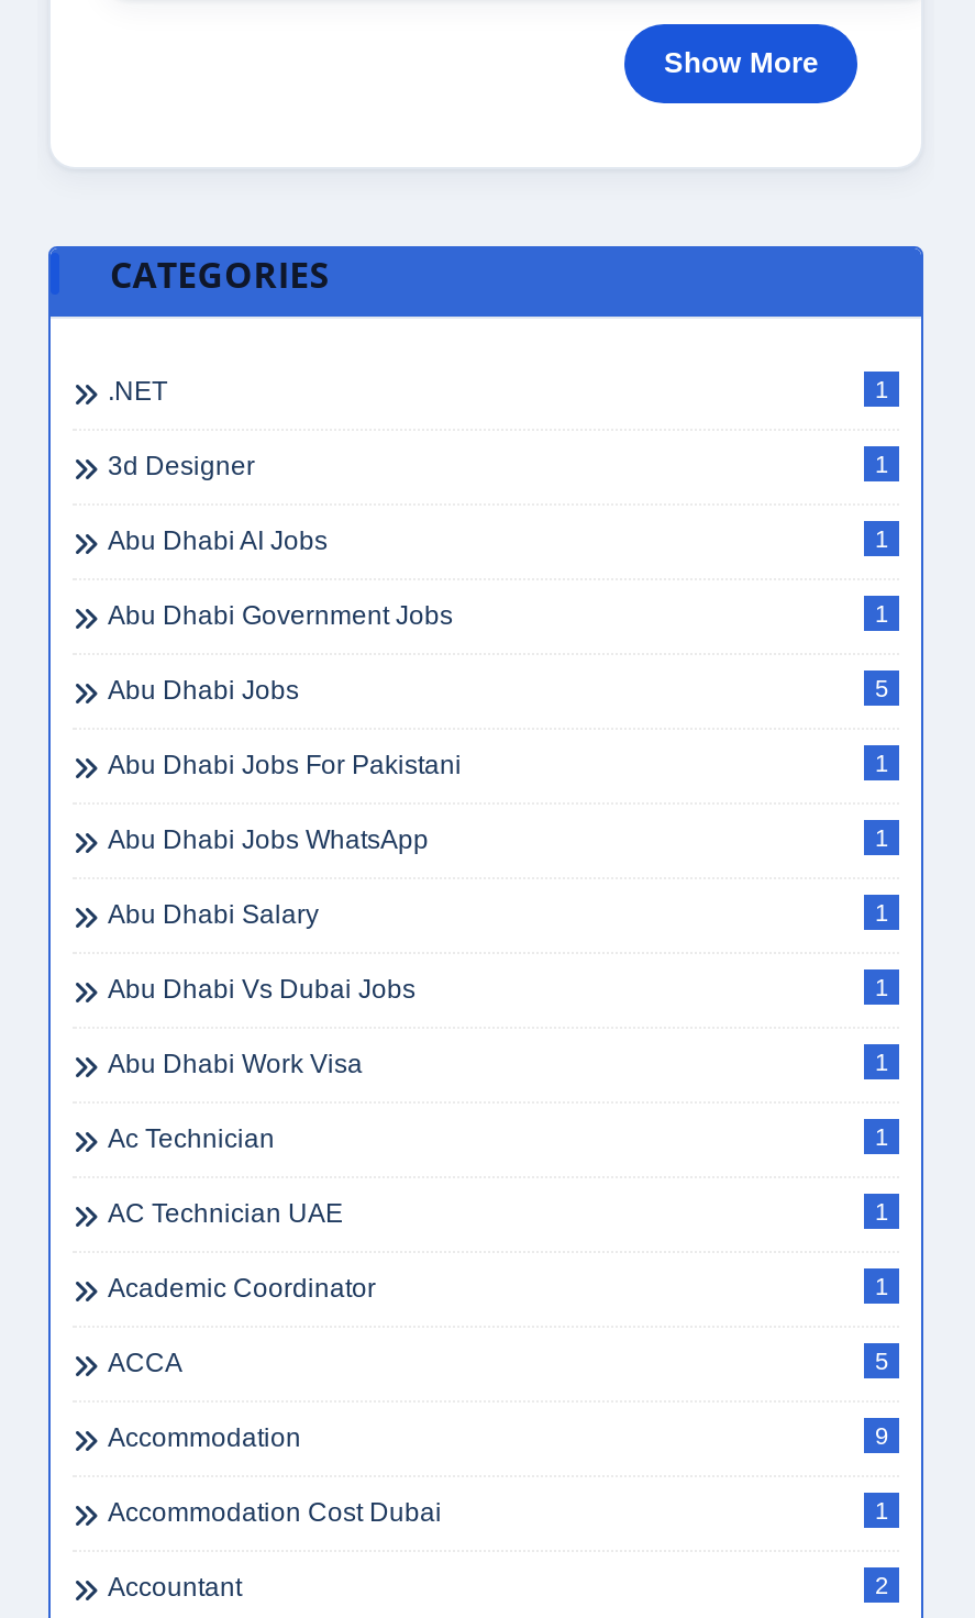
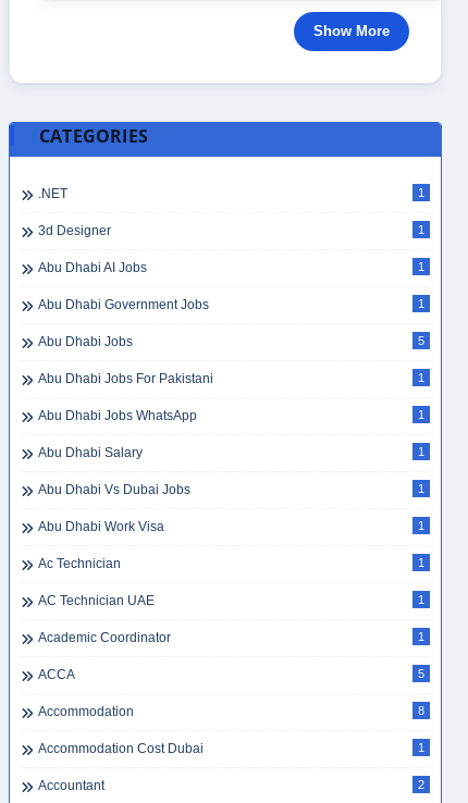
[875,1422,888,1449] 9 -> [418,704,424,717] 8

